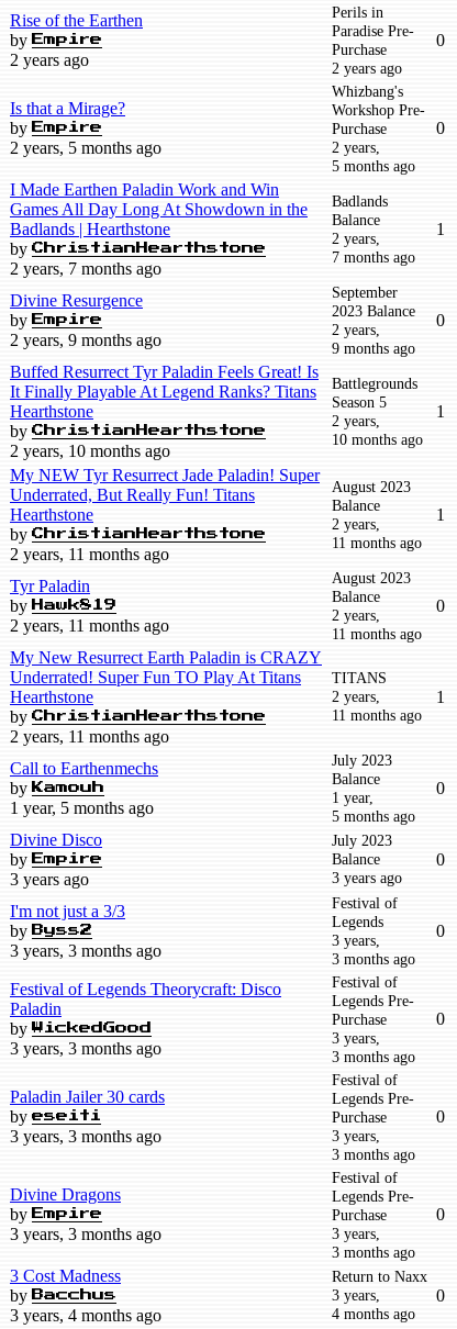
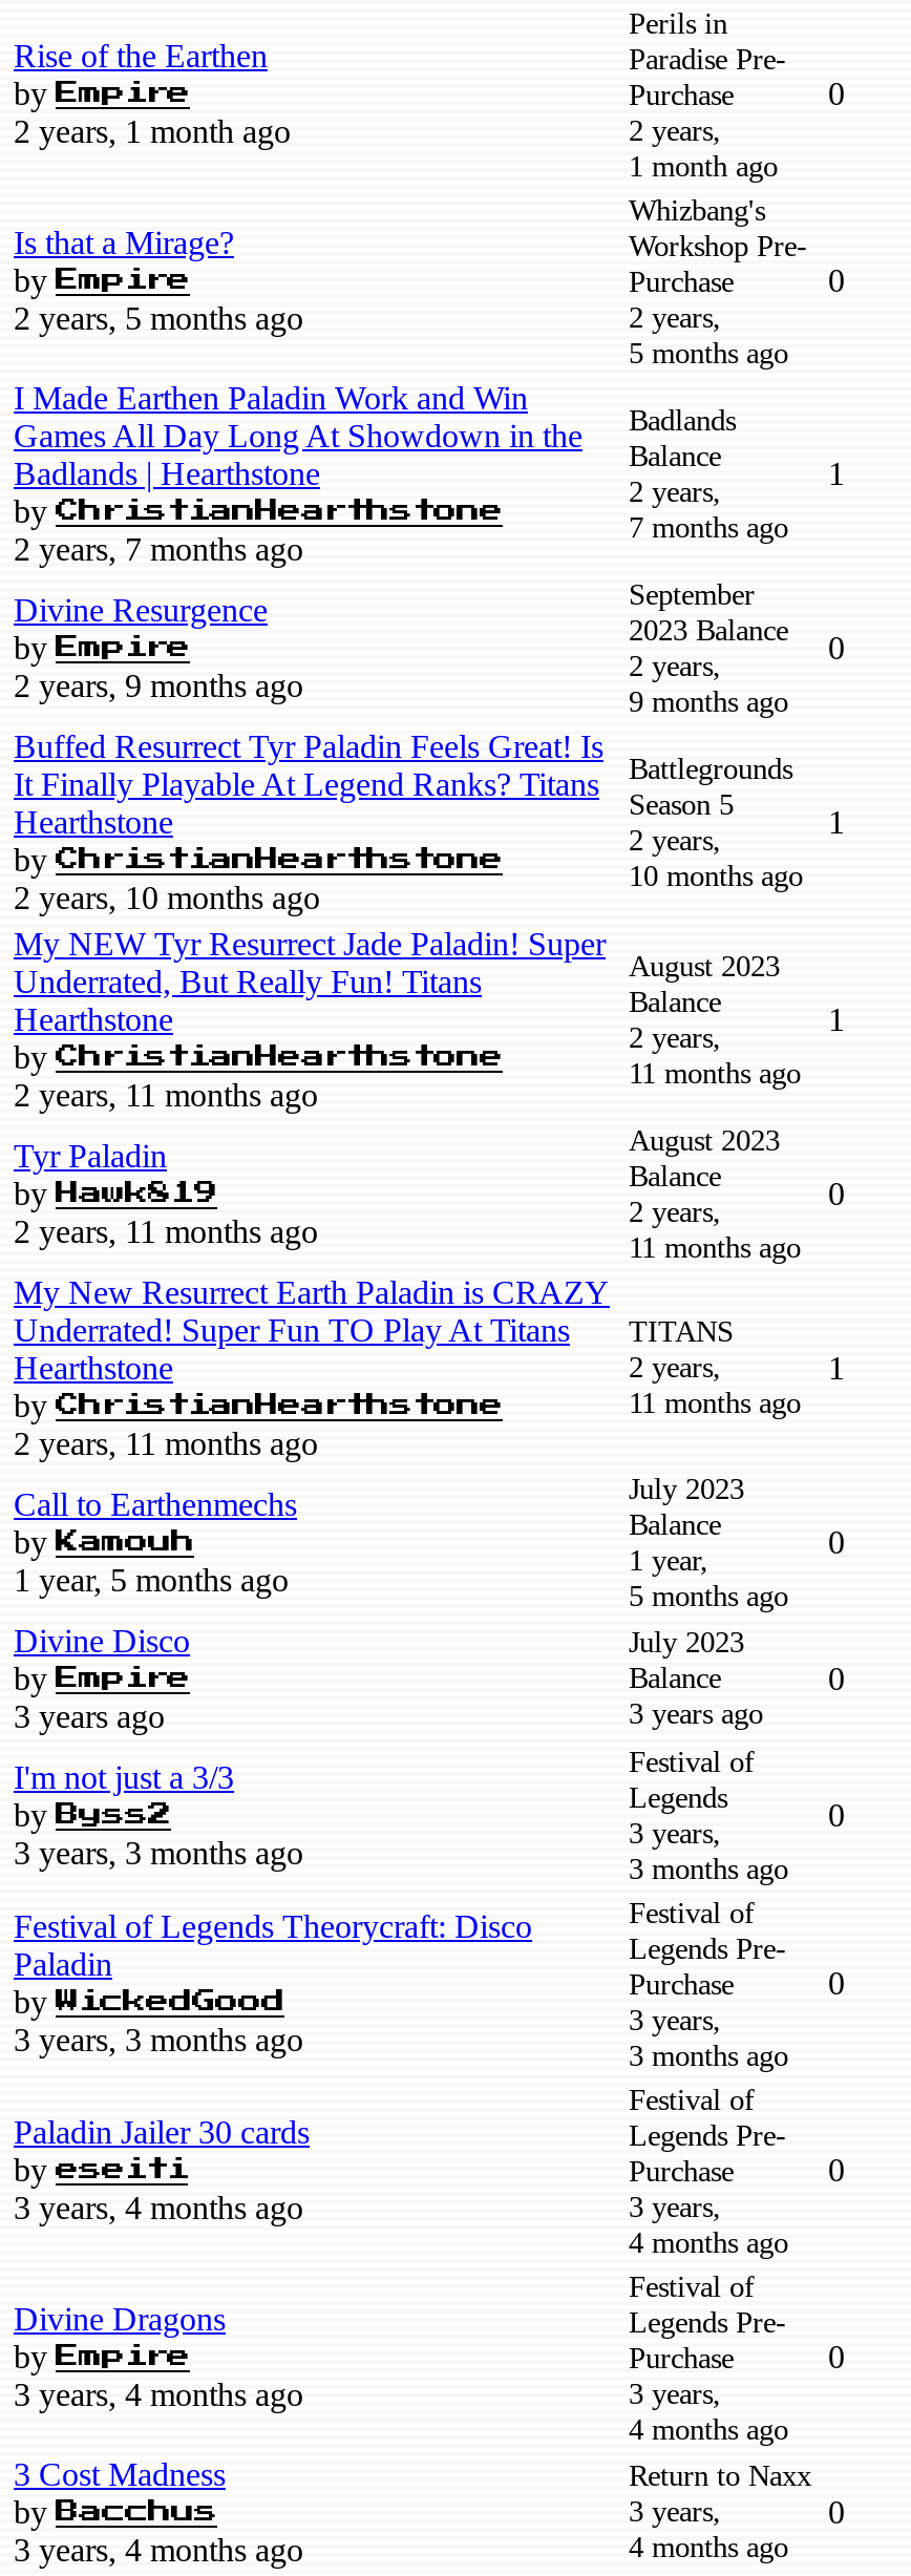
[10,50,89,69] 2 years ago -> [14,113,291,148] 2 years, 1 month ago
[332,59,402,76] 2 years ago -> [629,113,778,182] 2 years, | 1 month ago
[10,1126,161,1145] 3 years, 3 months ago -> [14,2189,303,2225] 3 years, 4 months ago
[332,1145,415,1163] 3 months ago -> [629,2225,788,2258] 4 months ago
[10,1224,161,1243] 3 years, 3 months ago -> [14,2376,303,2411] 3 years, 4 months ago
[332,1243,415,1260] 3 months ago -> [629,2411,788,2445] 4 months ago

